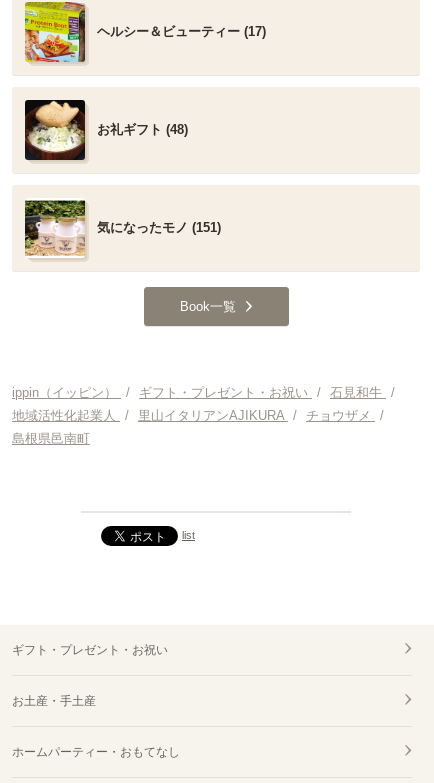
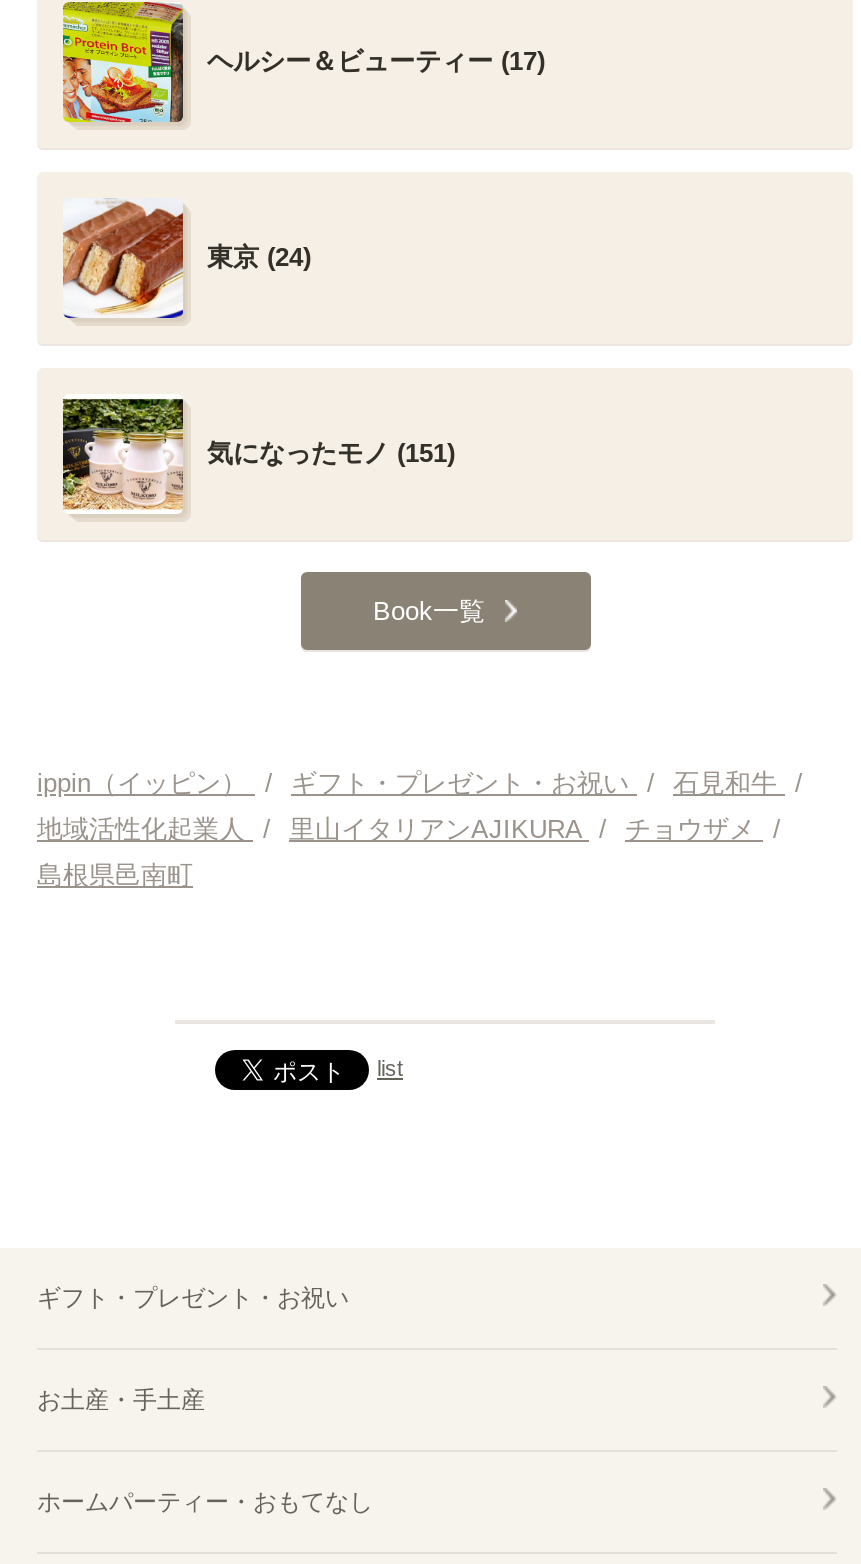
[24,99,188,161] [image] | お礼ギフト (48) -> [61,198,311,320] [image] | 東京 (24)

